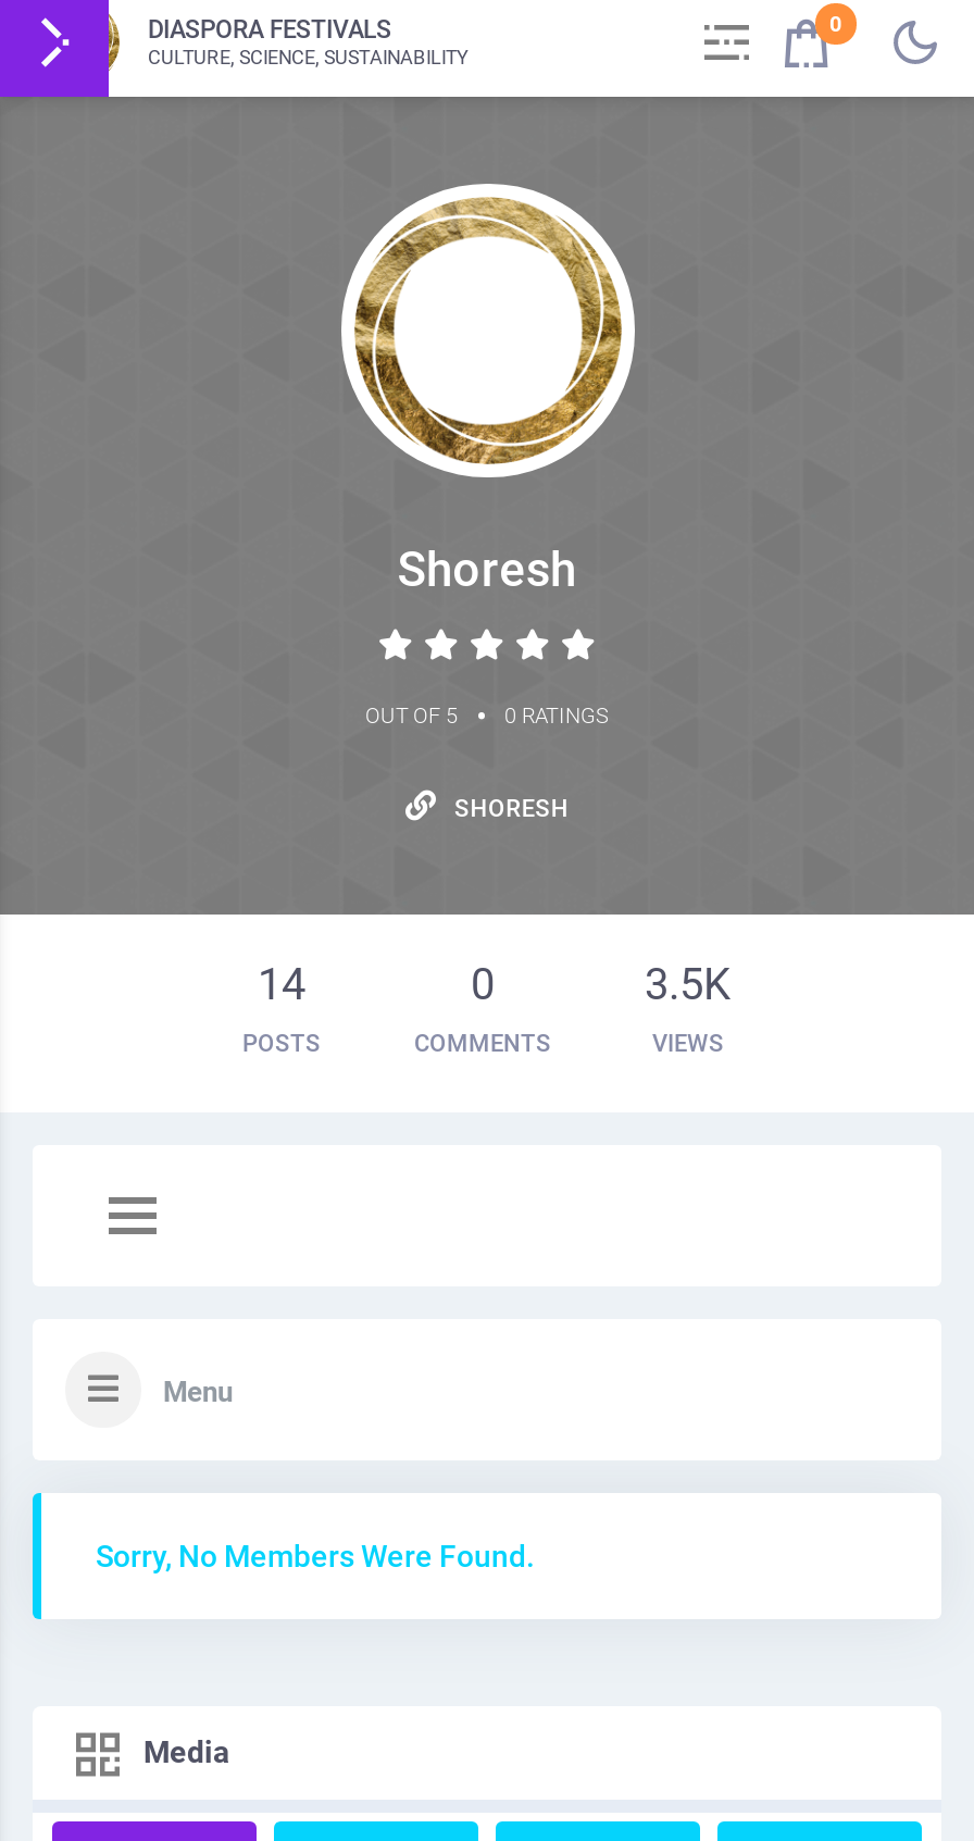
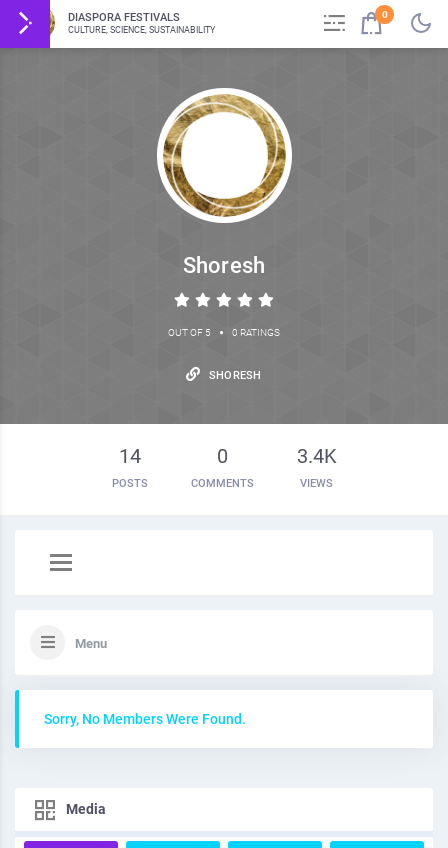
[645,958,732,1010] 3.5K -> [296,444,336,468] 3.4K

